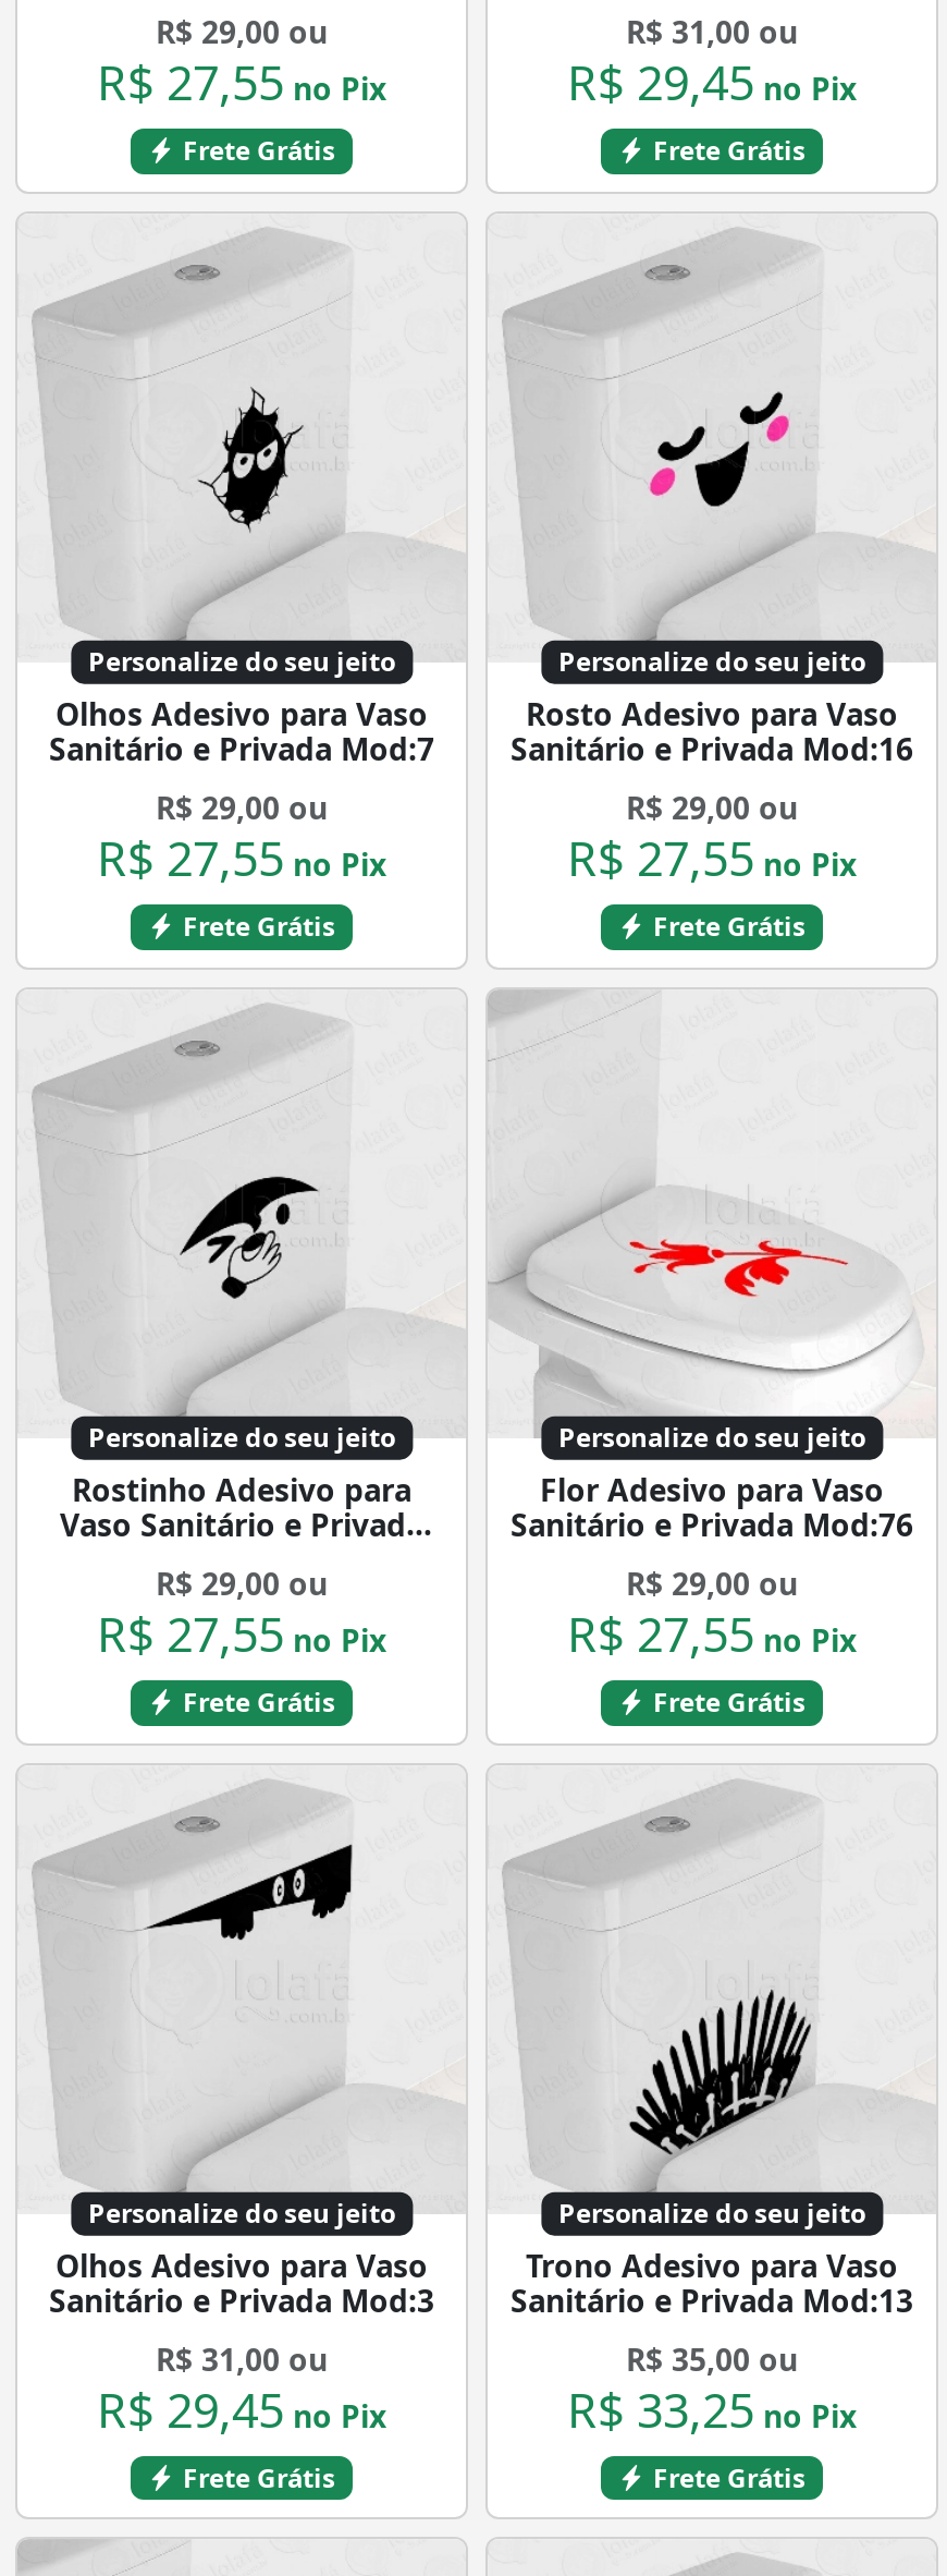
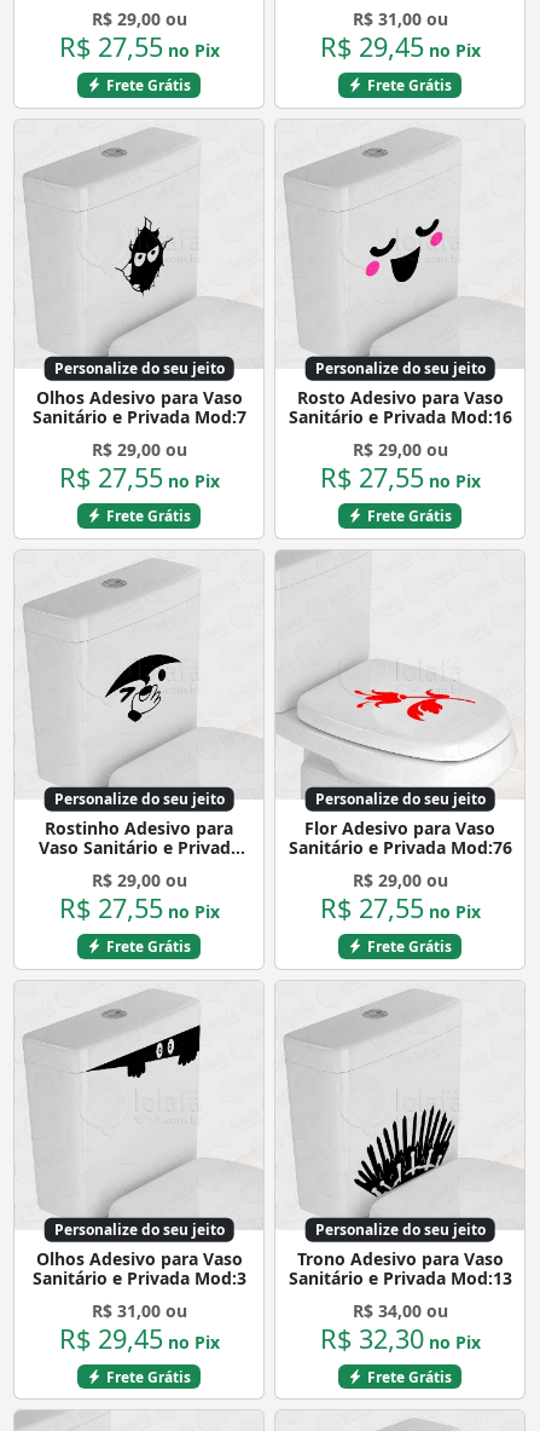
[626,2337,798,2379] R$ 35,00 ou -> [352,1299,448,1322] R$ 34,00 ou
[567,2377,857,2440] R$ 33,25 no Pix -> [320,1320,480,1355] R$ 32,30 no Pix

